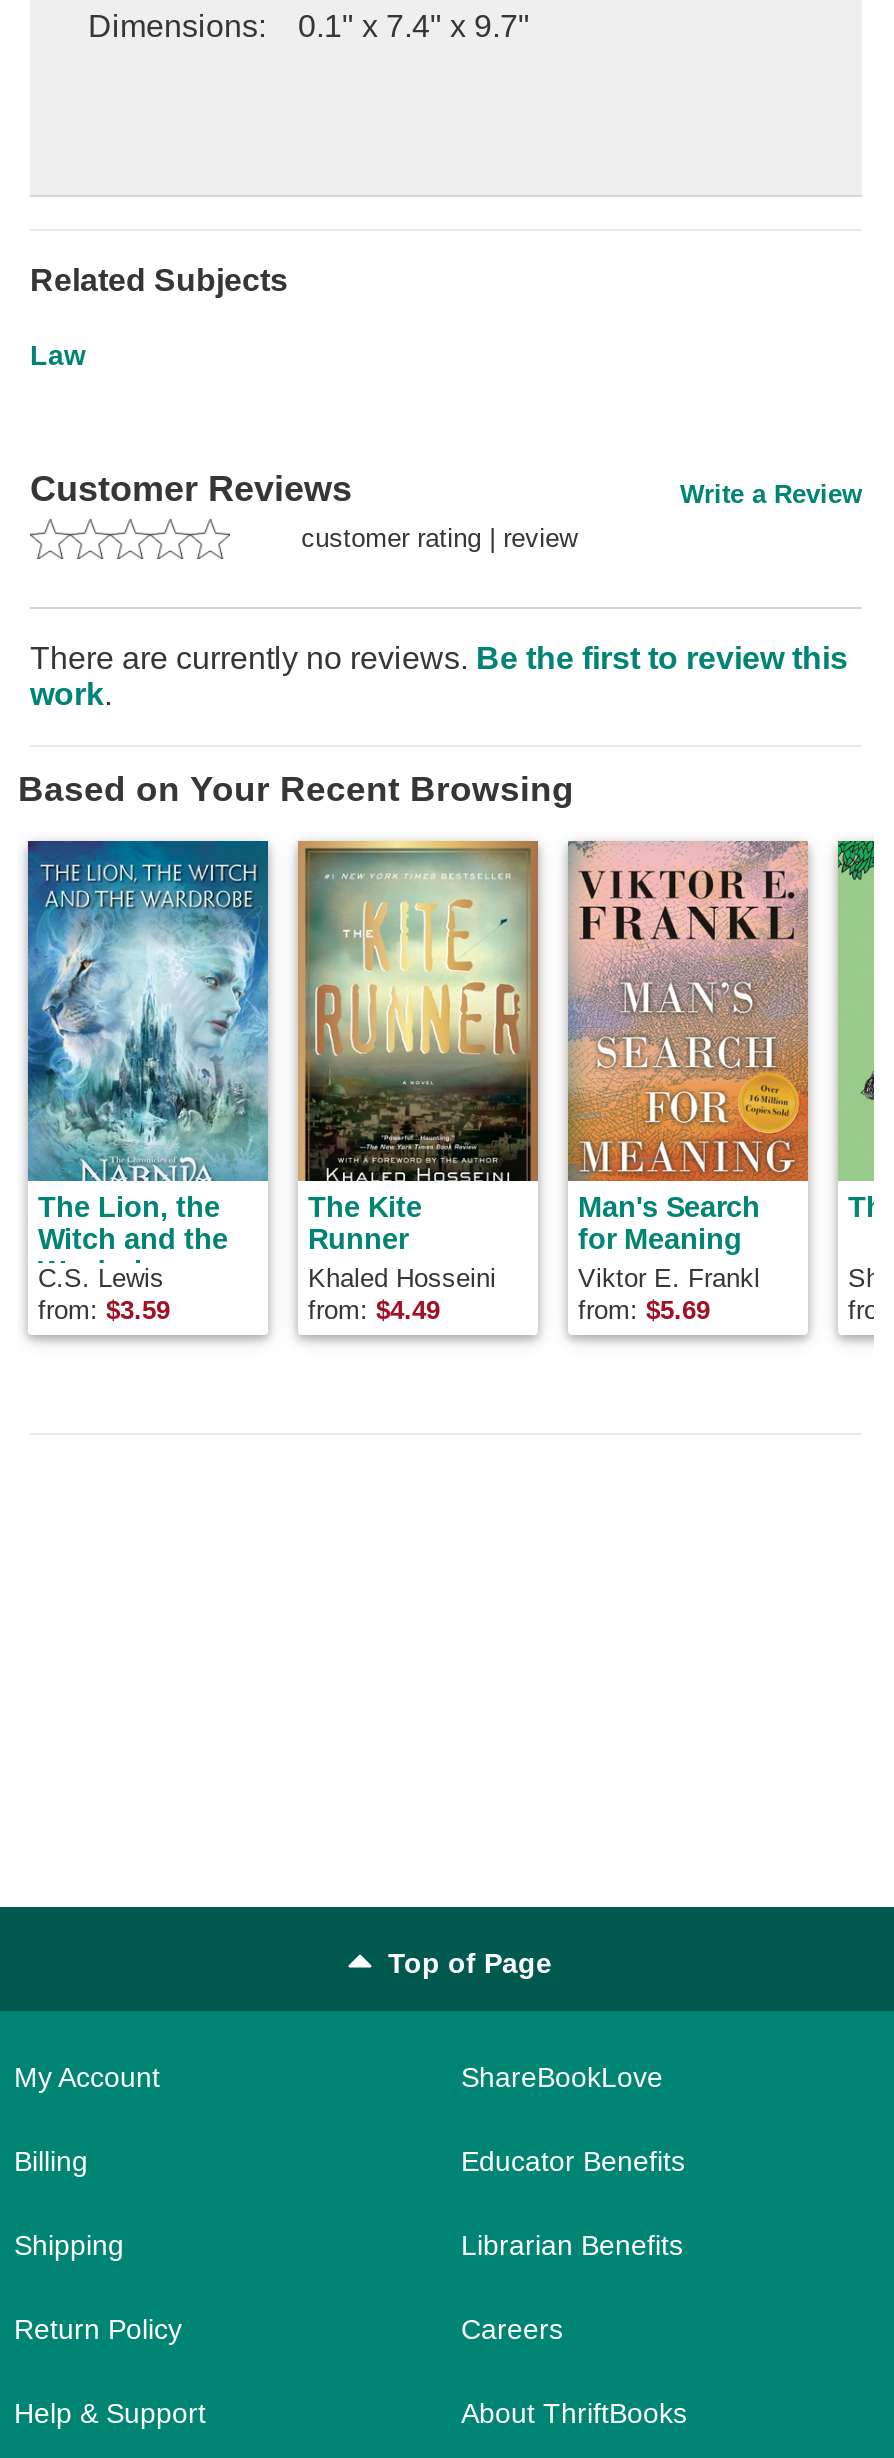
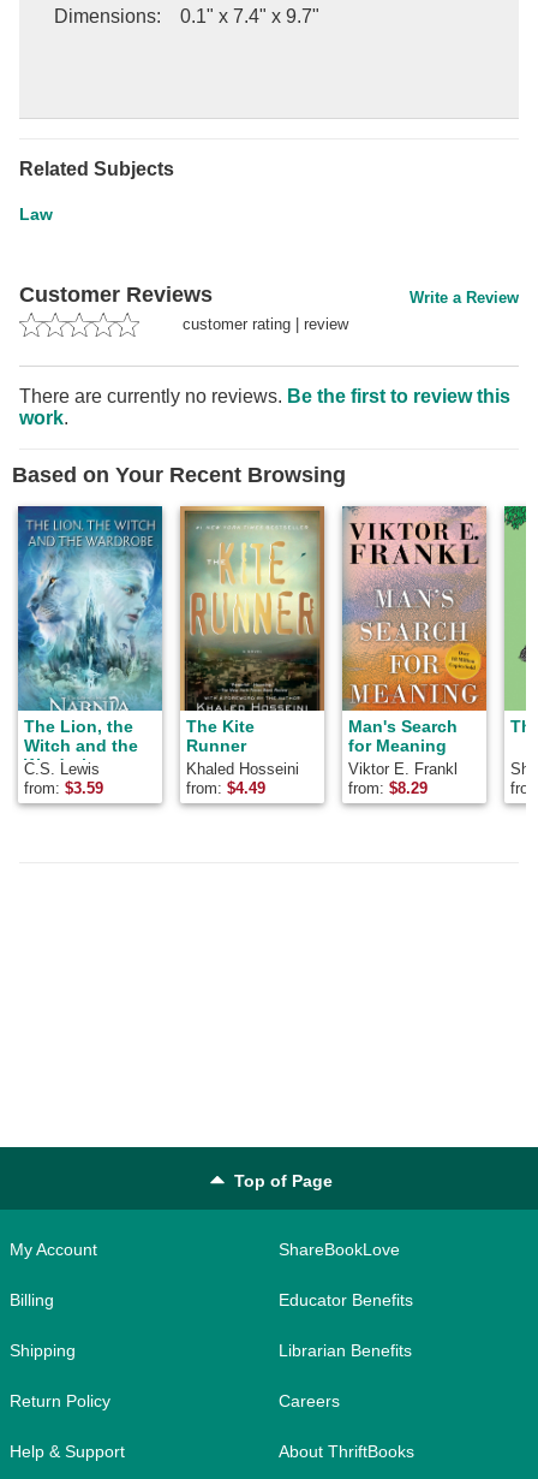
[578,1295,710,1325] from: $5.69 -> [348,779,428,797] from: $8.29

